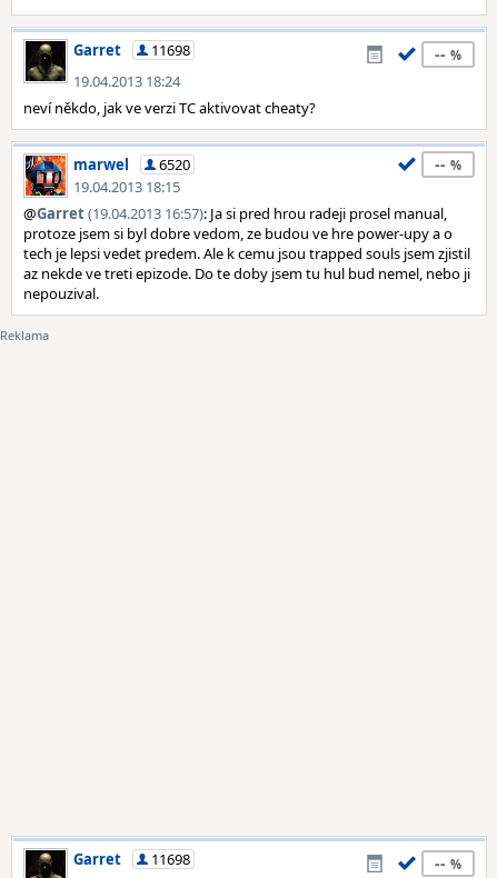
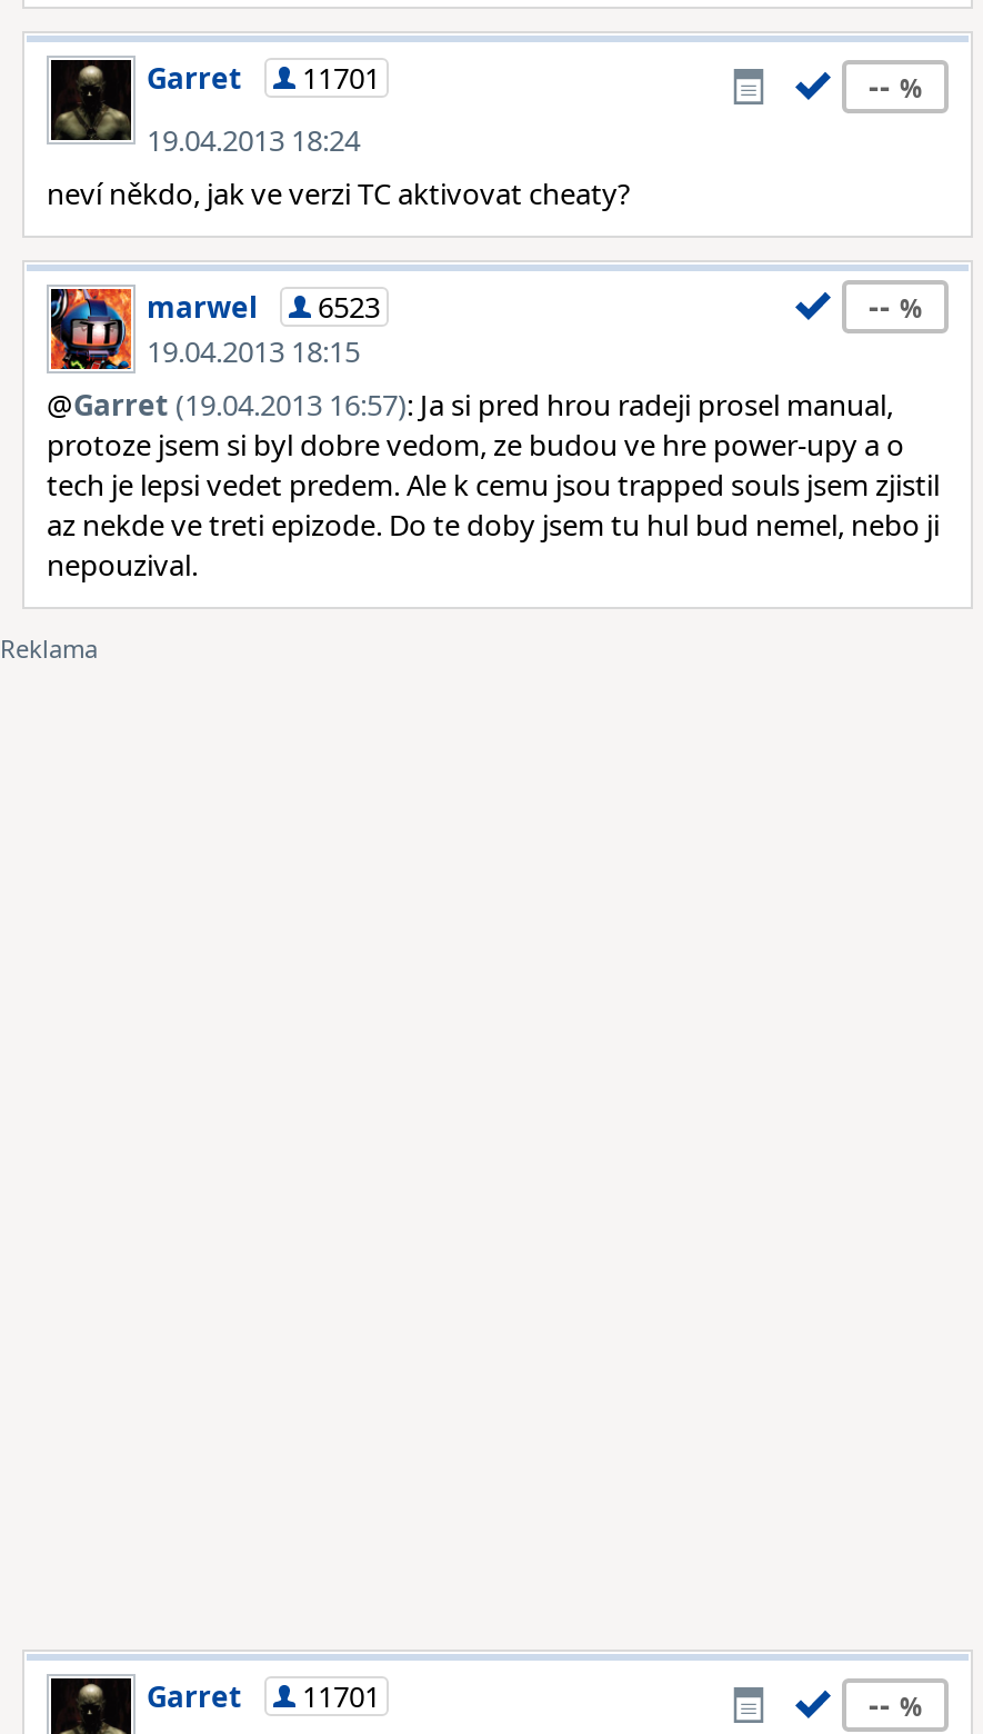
[73,40,190,60] Garret 11698 -> [147,58,380,98] Garret 11701
[73,154,190,174] marwel 6520 -> [147,287,380,327] marwel 6523
[73,849,190,869] Garret 11698 -> [147,1676,380,1716] Garret 11701

